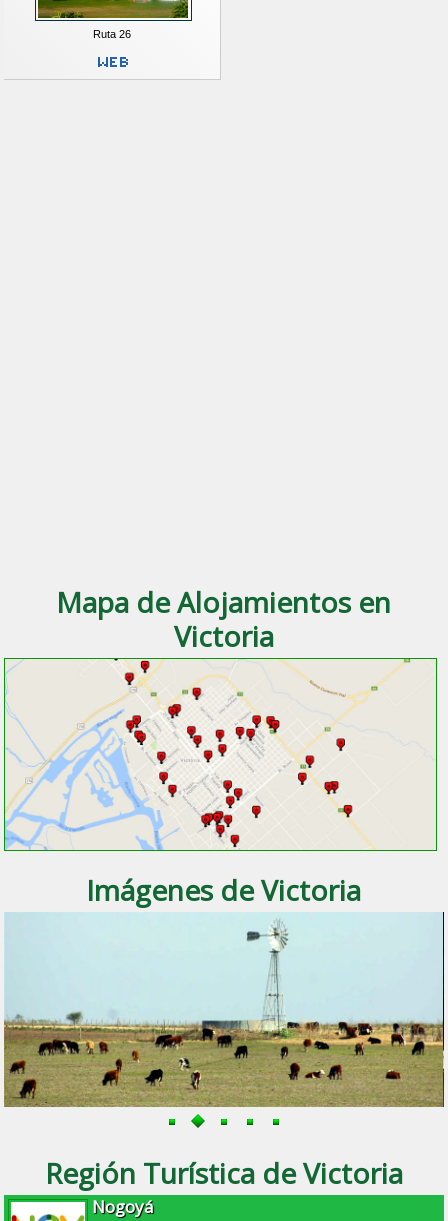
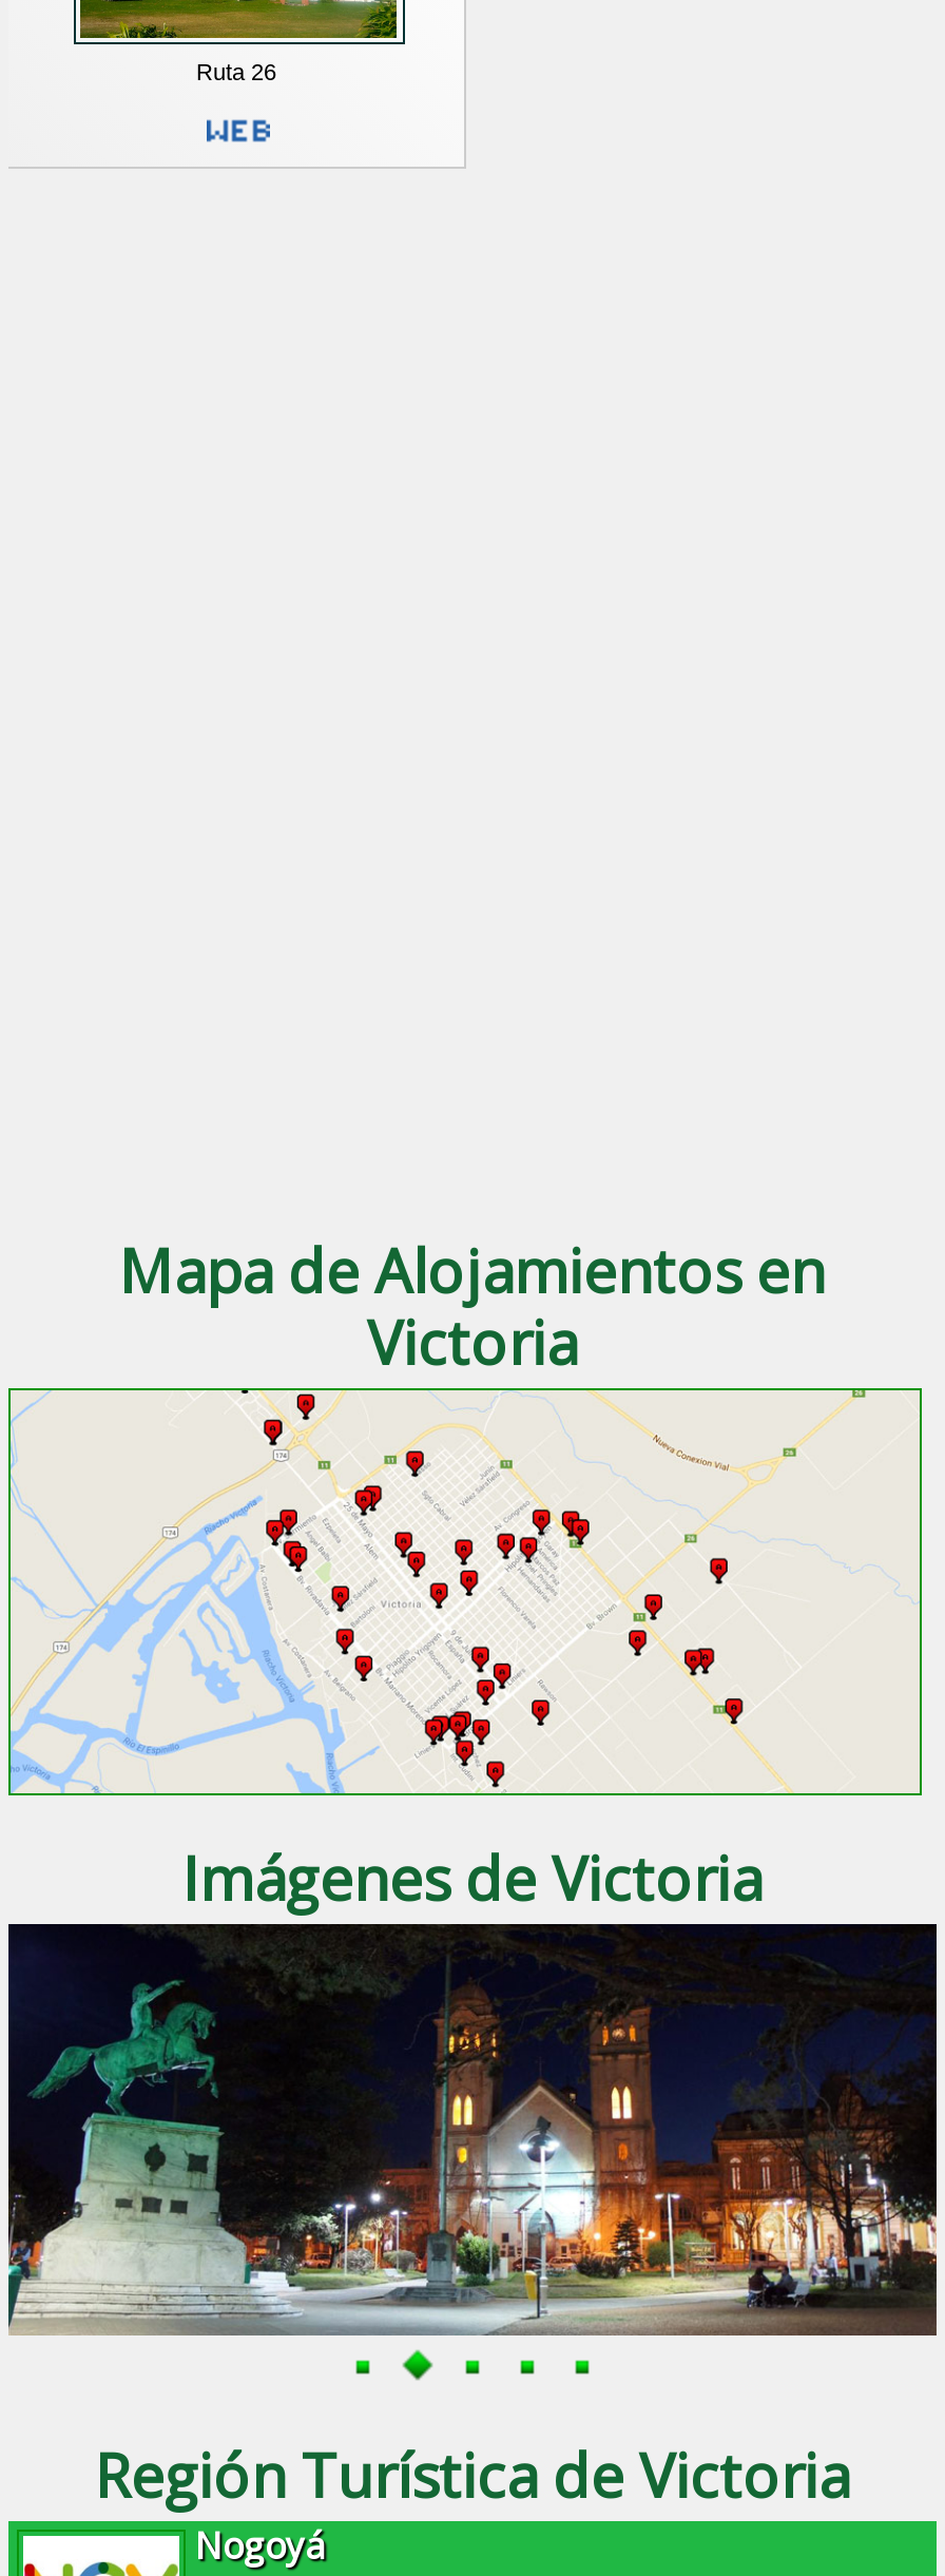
[3,912,444,1108] [image] -> [6,1922,937,2335] [image]

